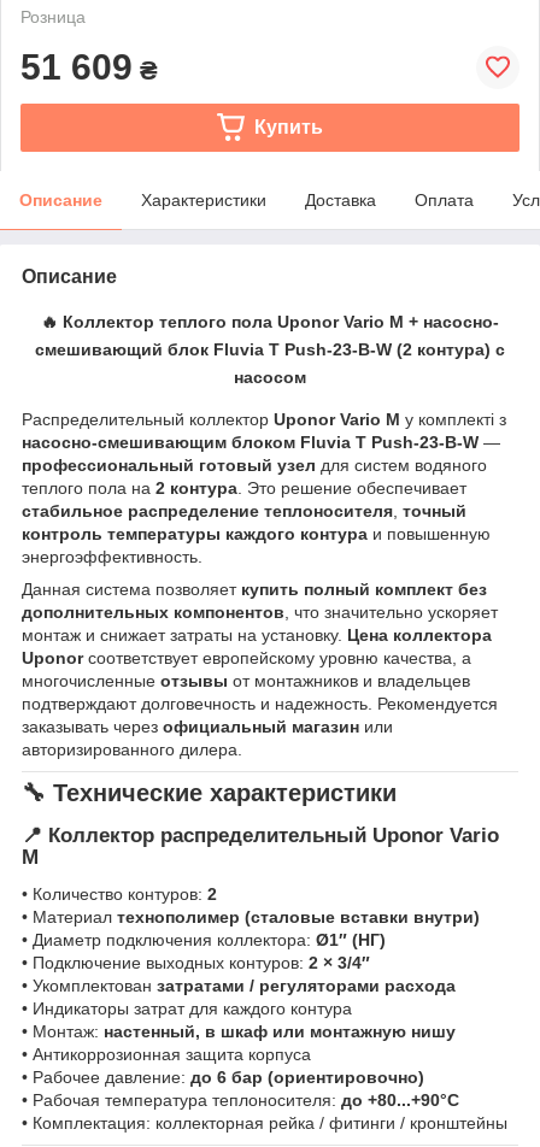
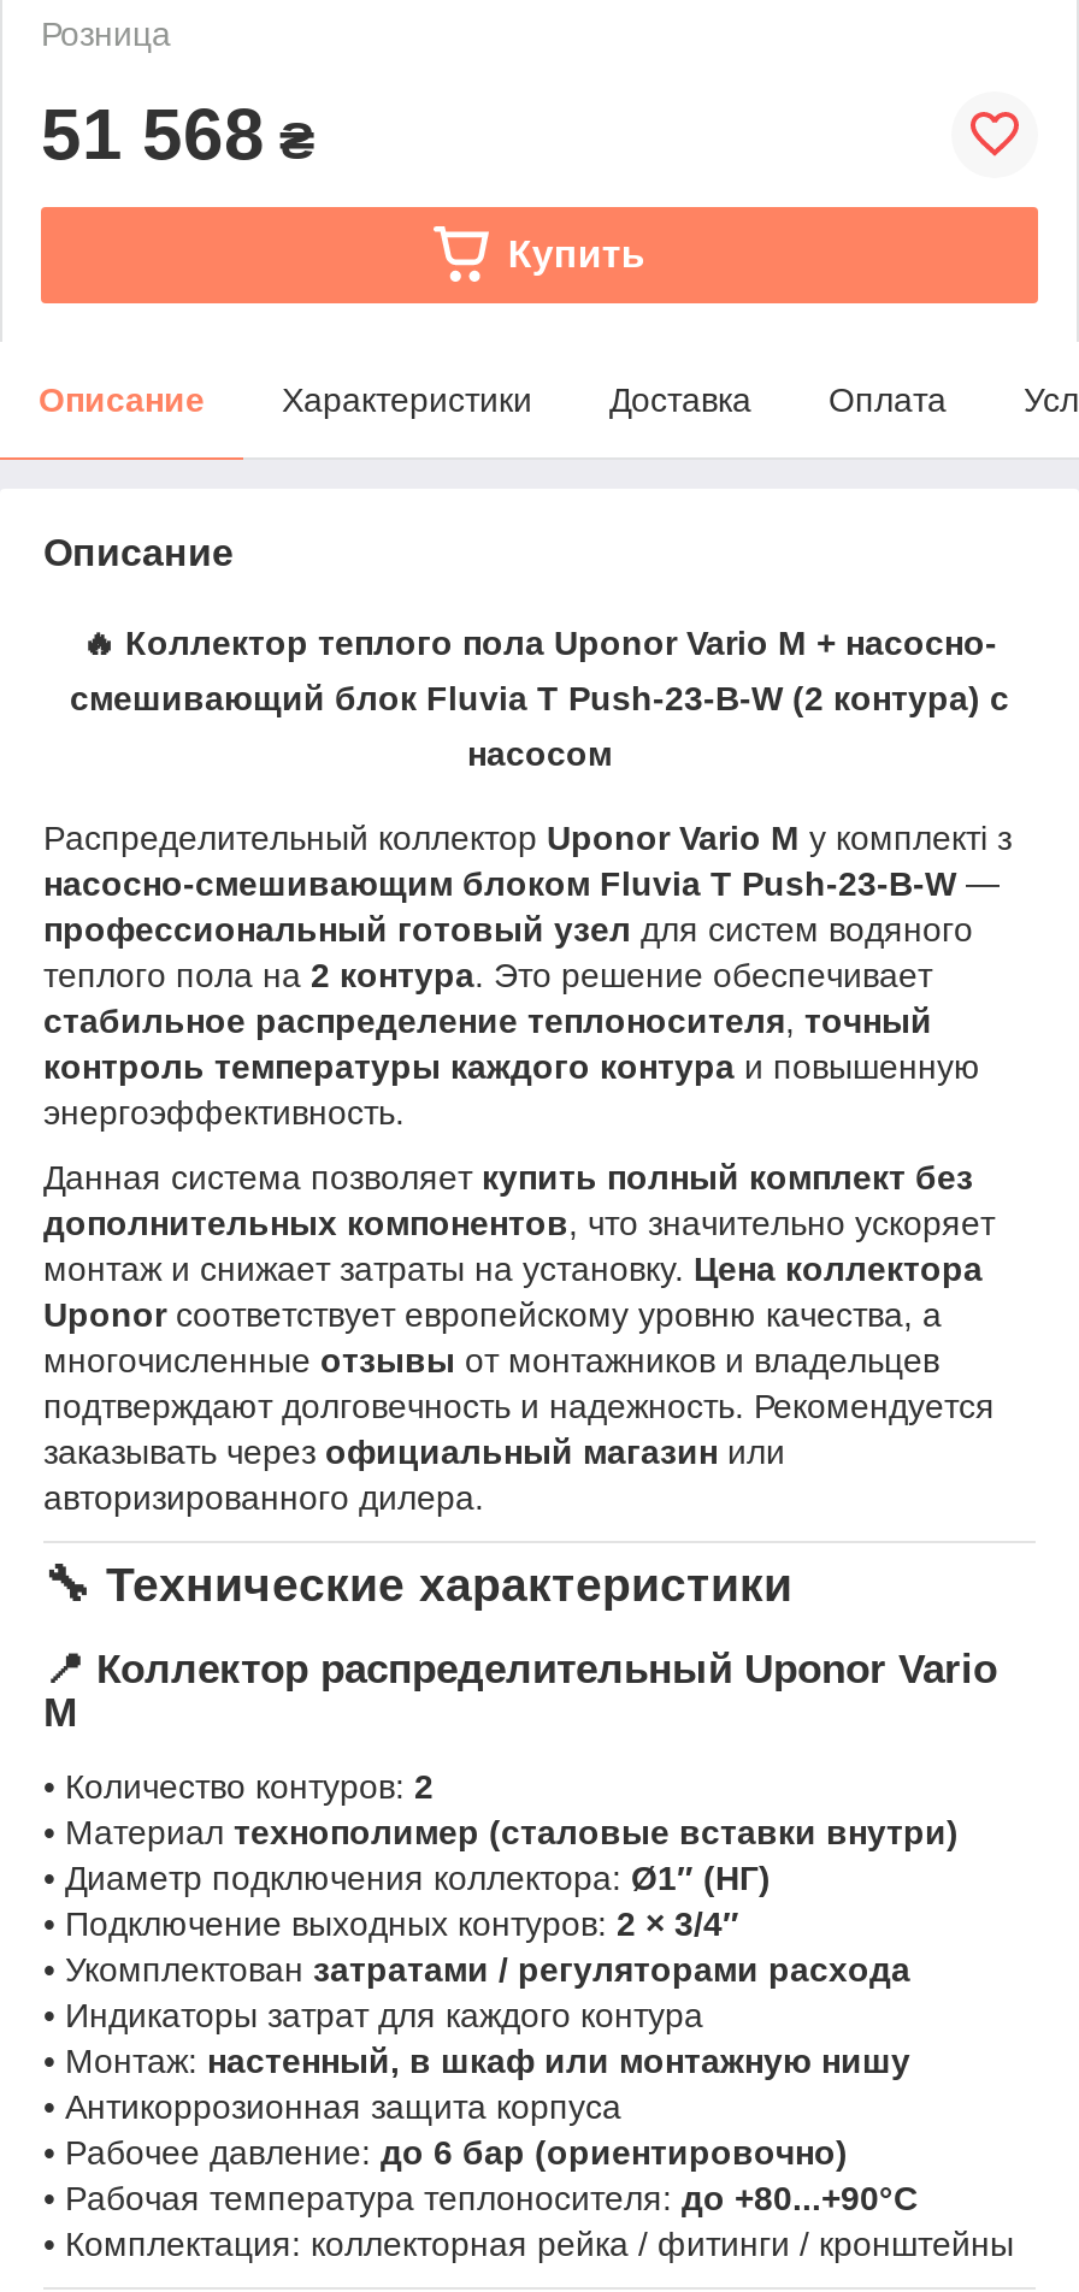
[20,47,158,87] 51 609 ₴ -> [41,93,316,173] 51 568 ₴

